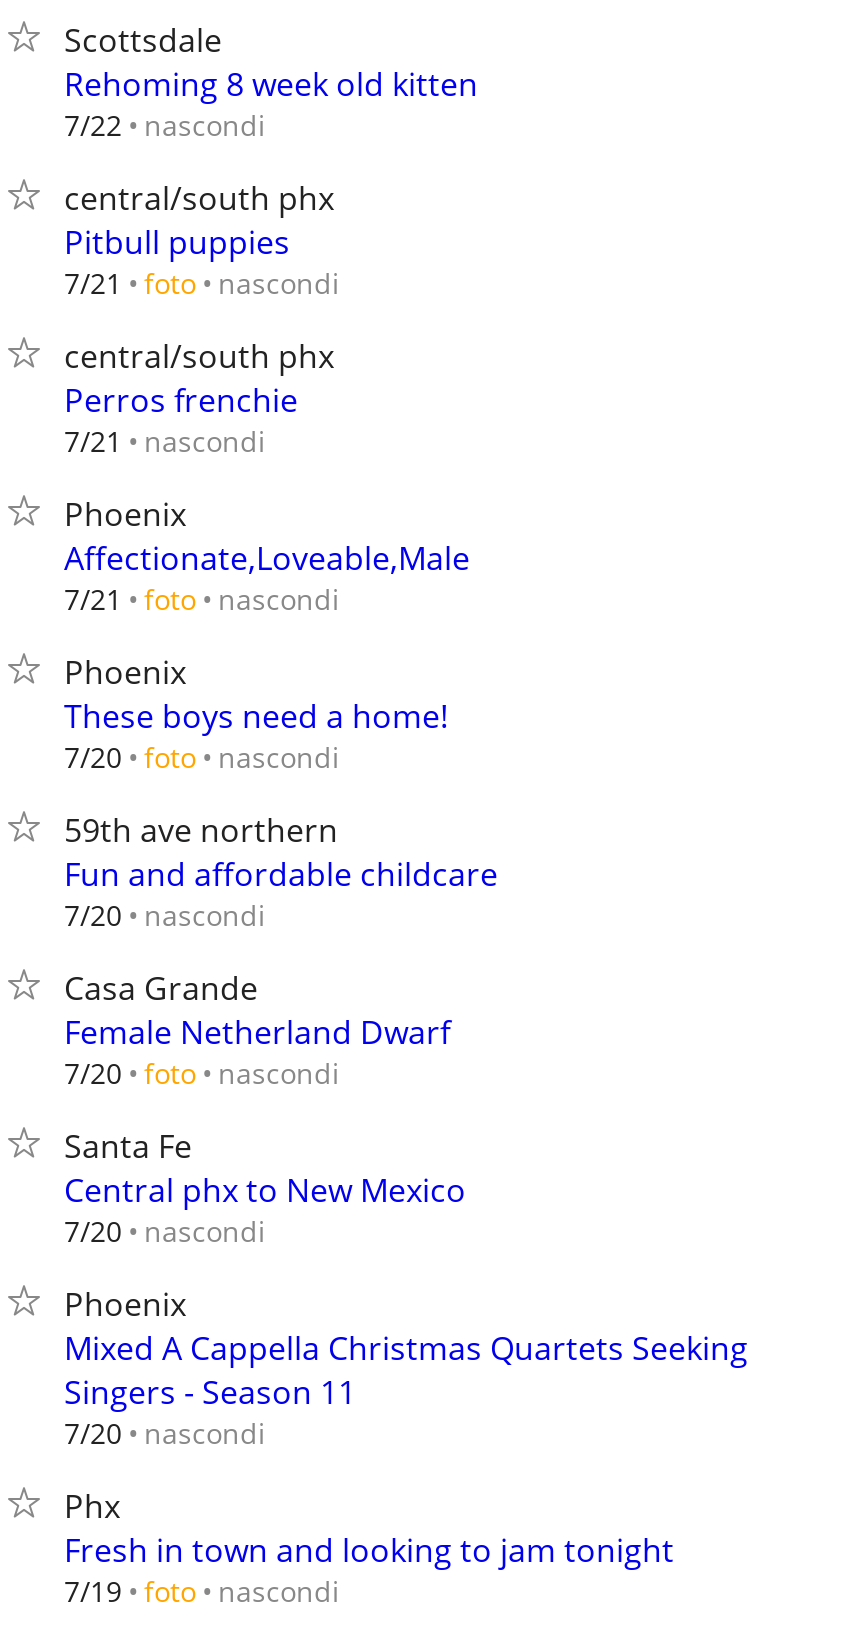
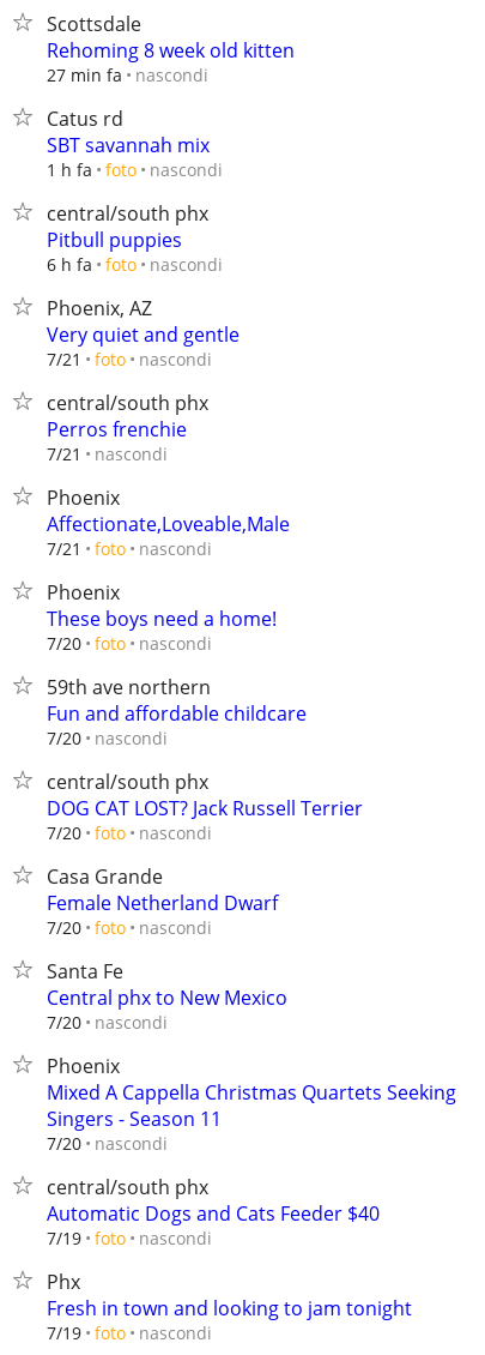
[64,105,266,144] 7/22 nascondi -> [47,63,223,181] 27 min fa nascondi | Catus rd | SBT savannah mix | 1 h fa foto nascondi
none -> [47,252,240,348] 6 h fa foto nascondi | Phoenix, AZ | Very quiet and gentle
none -> [47,769,363,844] central/south phx | DOG CAT LOST? Jack Russell Terrier | 7/20 foto nascondi
none -> [47,1174,380,1249] central/south phx | Automatic Dogs and Cats Feeder $40 | 7/19 foto nascondi

